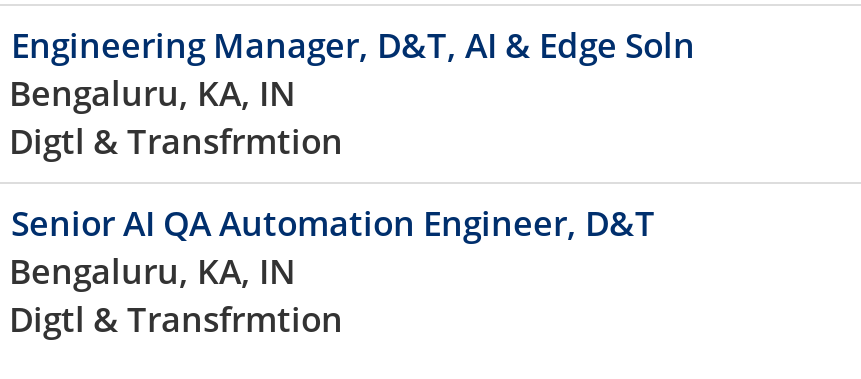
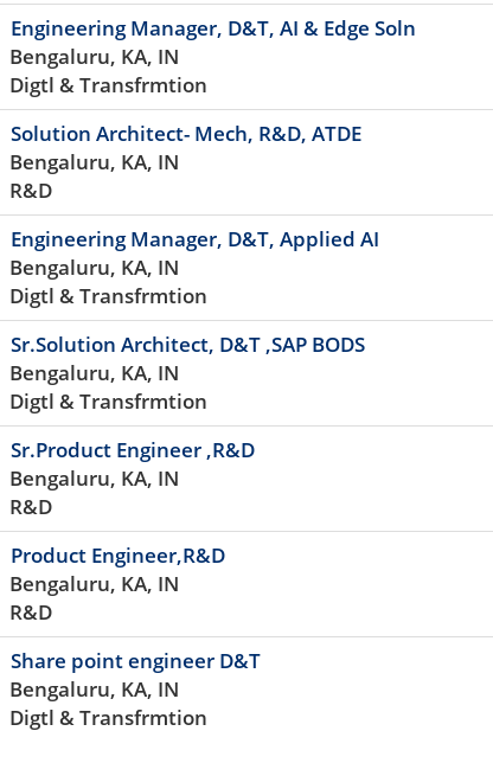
[11,200,655,246] Senior AI QA Automation Engineer, D&T -> [9,120,379,674] Solution Architect- Mech, R&D, ATDE | Bengaluru, KA, IN | R&D | Engineering Manager, D&T, Applied AI | Bengaluru, KA, IN | Digtl & Transfrmtion | Sr.Solution Architect, D&T ,SAP BODS | Bengaluru, KA, IN | Digtl & Transfrmtion | Sr.Product Engineer ,R&D | Bengaluru, KA, IN | R&D | Product Engineer,R&D | Bengaluru, KA, IN | R&D | Share point engineer D&T

